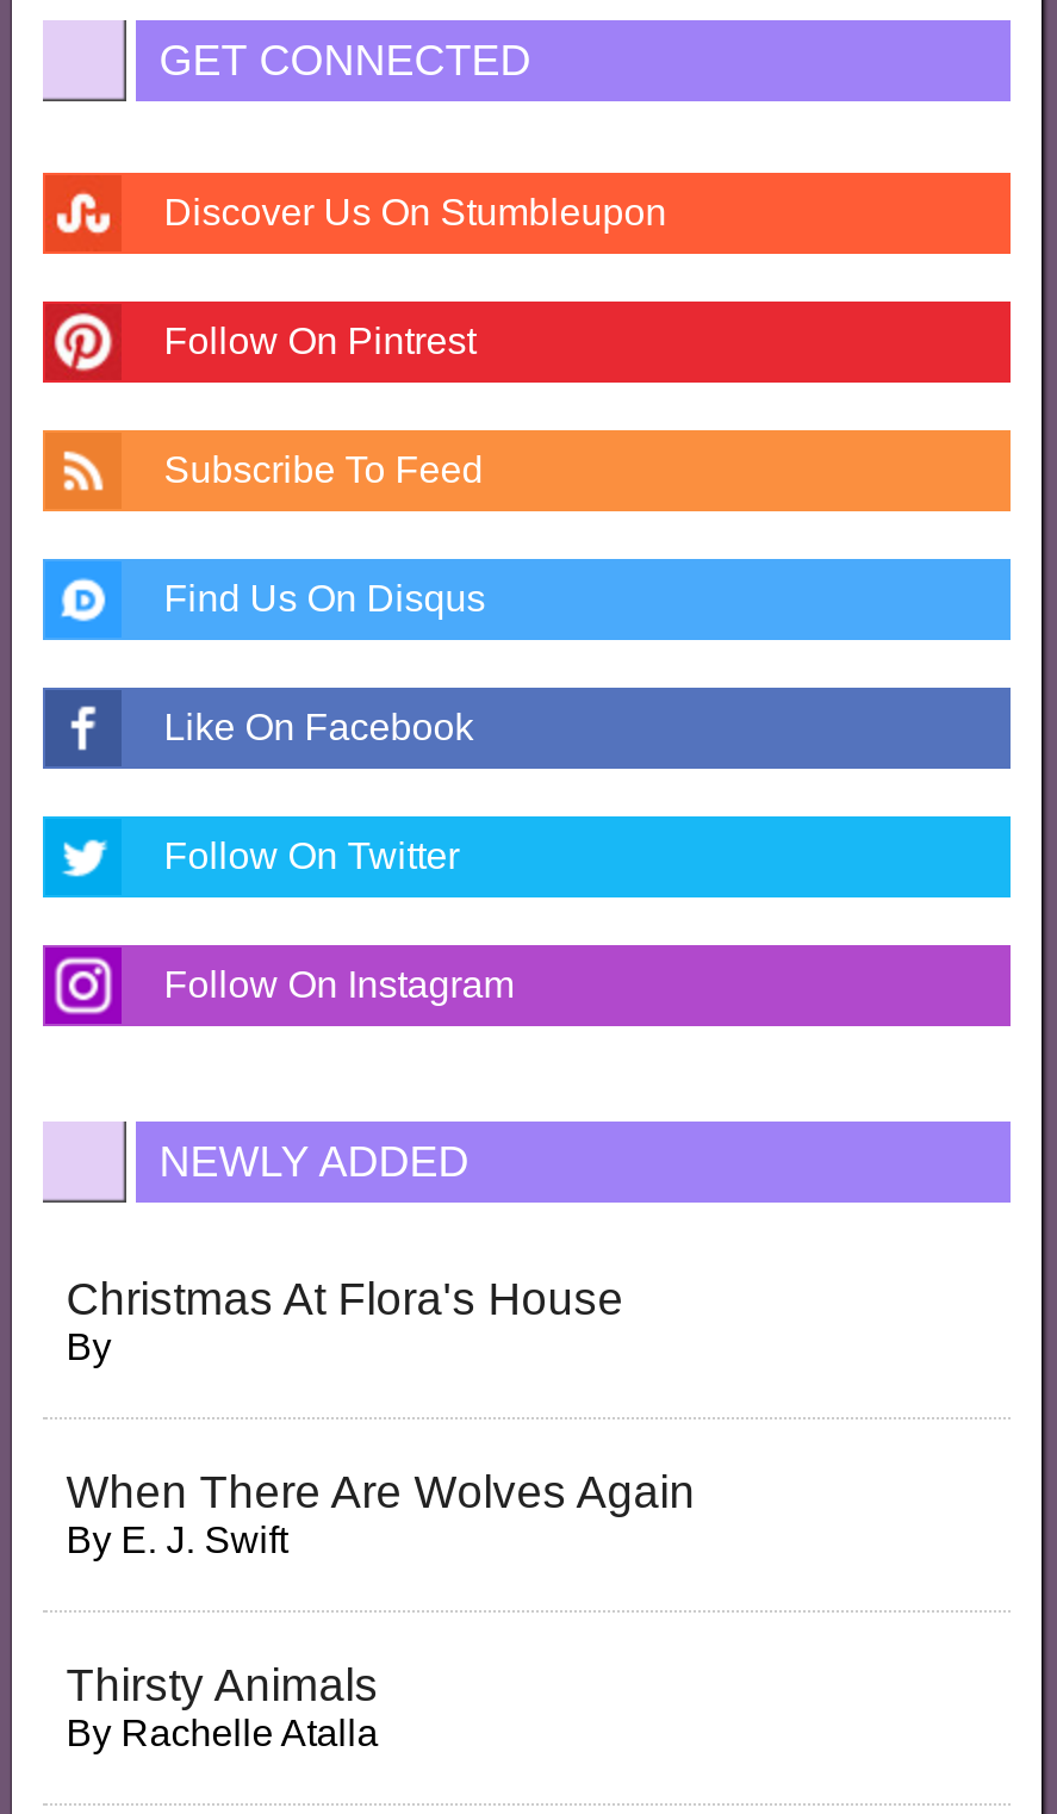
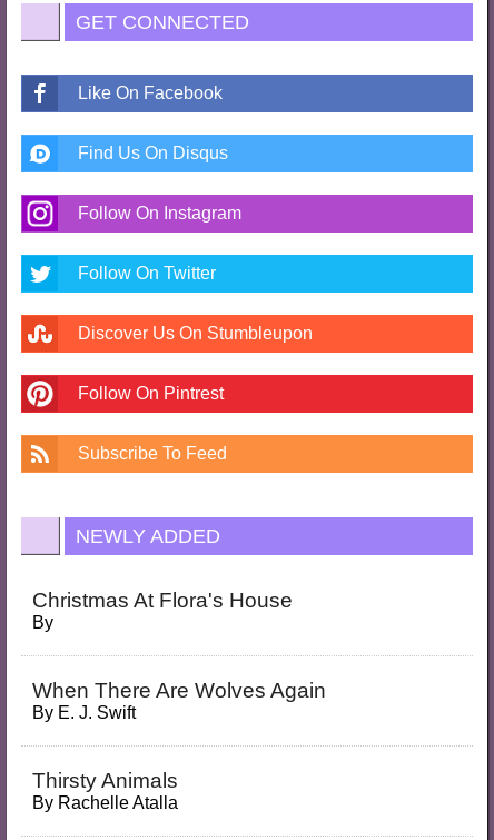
moved [164,193,667,491] -> [78,324,312,463]: Discover Us On Stumbleupon | Follow On Pintrest | Subscribe To Feed
moved [164,579,514,1006] -> [78,84,241,283]: Like On Facebook | Find Us On Disqus | Follow On Instagram | Follow On Twitter

